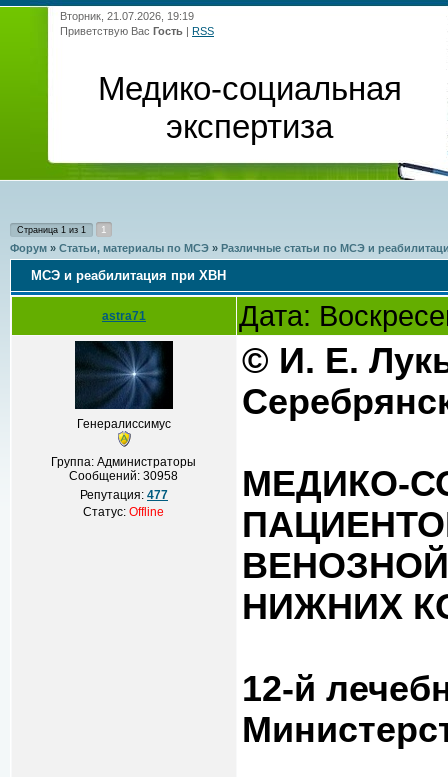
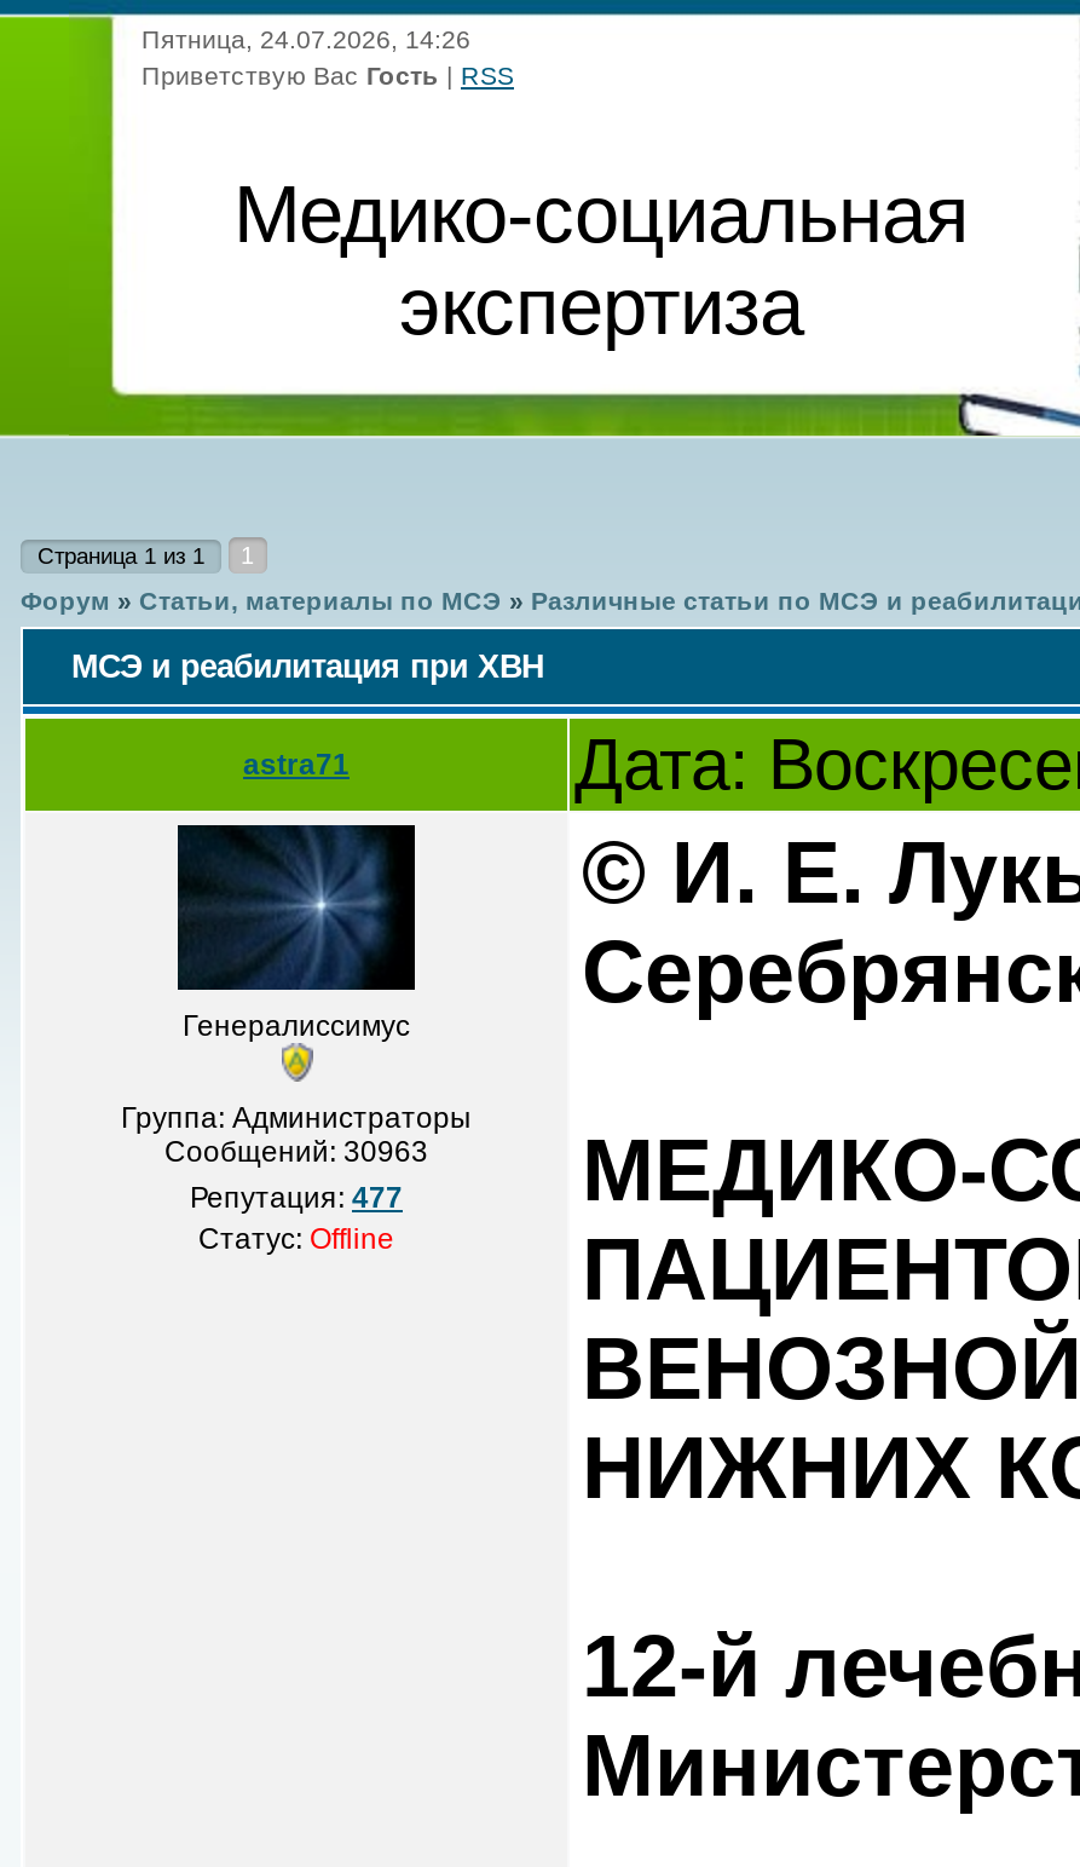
[60,10,194,22] Вторник, 21.07.2026, 19:19 -> [142,24,470,53] Пятница, 24.07.2026, 14:26
[69,469,178,483] Сообщений: 30958 -> [164,1135,428,1169] Сообщений: 30963

